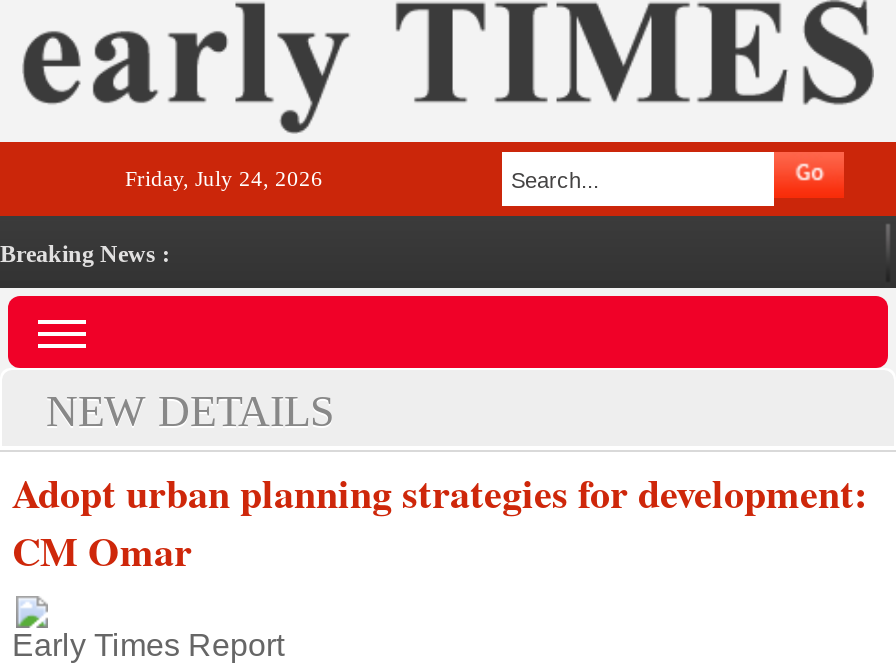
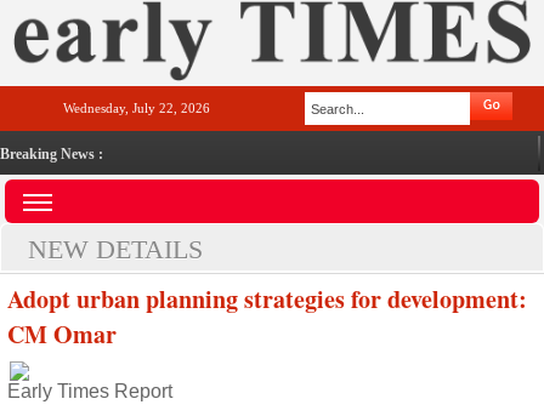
[125,166,323,190] Friday, July 24, 2026 -> [63,101,209,115] Wednesday, July 22, 2026

